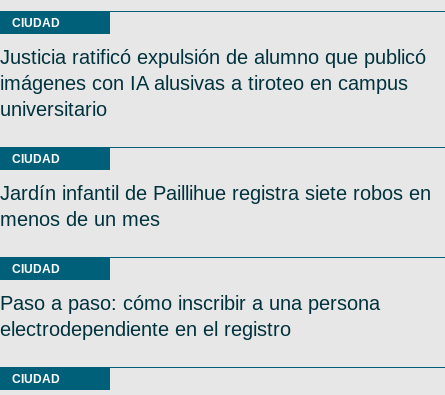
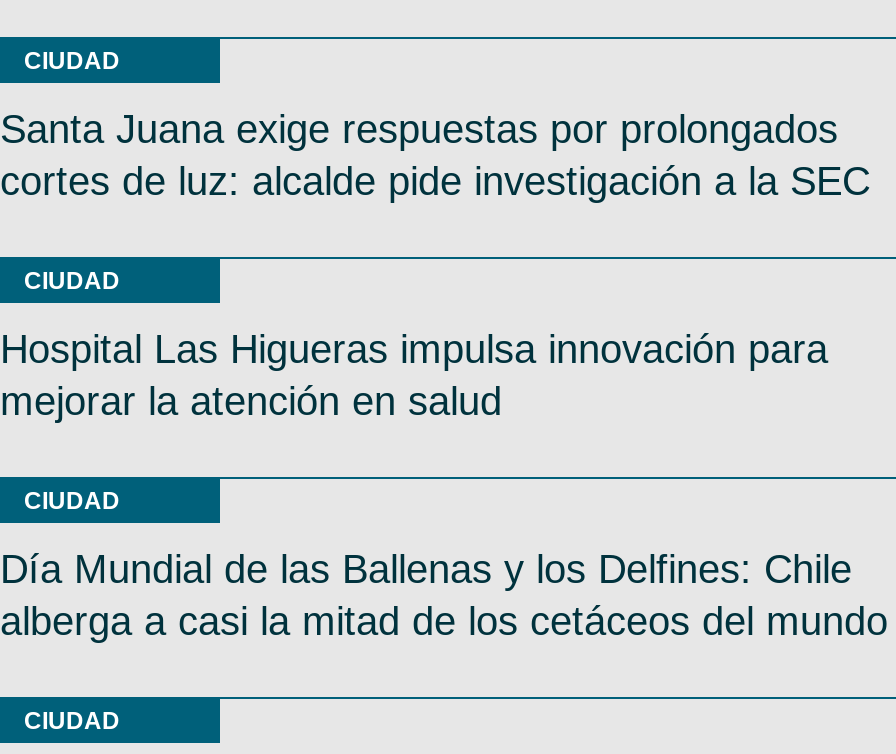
[0,46,426,120] Justicia ratificó expulsión de alumno que publicó | imágenes con IA alusivas a tiroteo en campus | universitario -> [0,106,870,202] Santa Juana exige respuestas por prolongados | cortes de luz: alcalde pide investigación a la SEC
[0,182,431,230] Jardín infantil de Paillihue registra siete robos en | menos de un mes -> [0,326,828,422] Hospital Las Higueras impulsa innovación para | mejorar la atención en salud
[0,292,380,340] Paso a paso: cómo inscribir a una persona | electrodependiente en el registro -> [0,546,888,642] Día Mundial de las Ballenas y los Delfines: Chile | alberga a casi la mitad de los cetáceos del mundo

